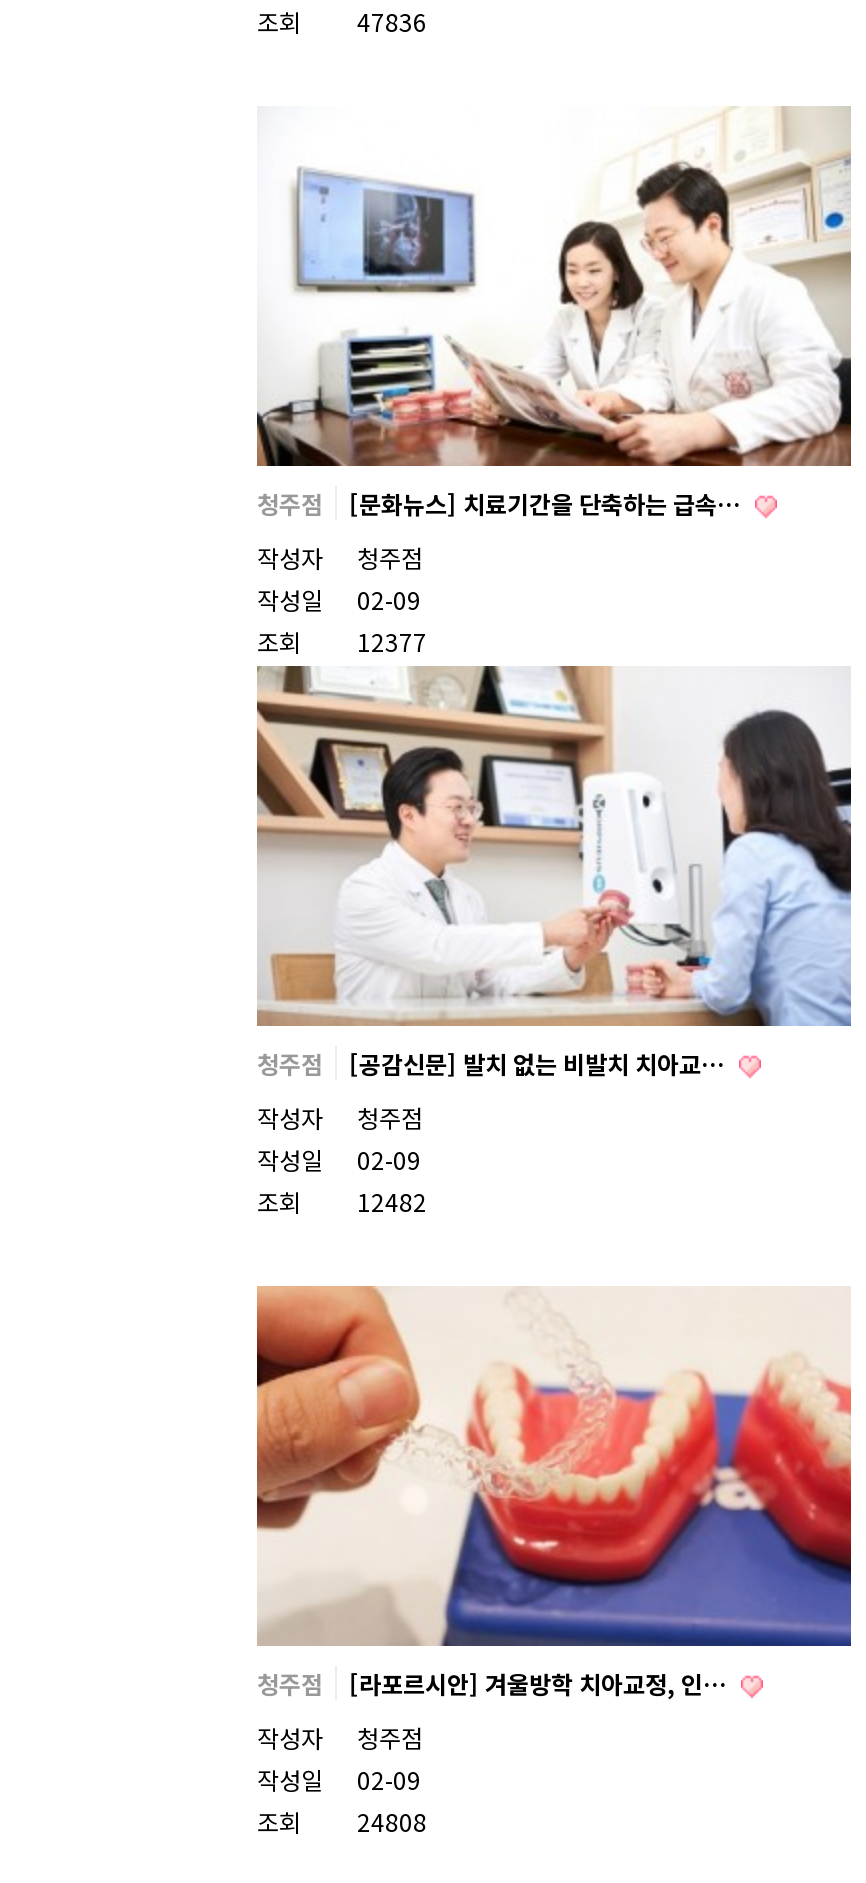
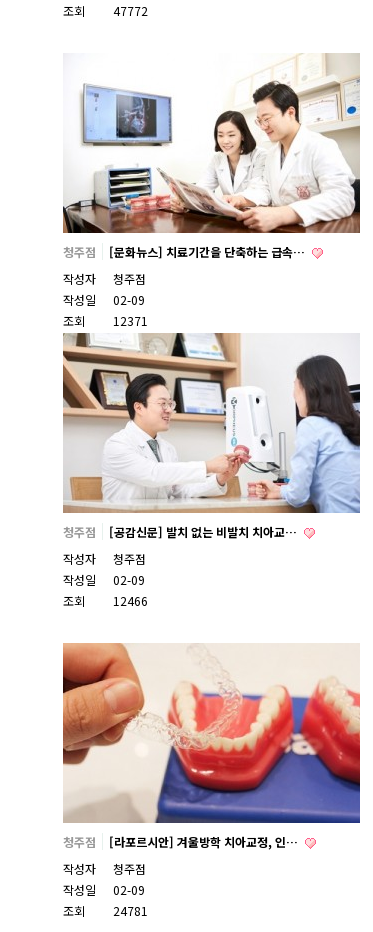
[257,3,427,37] 조회 47836 -> [63,2,148,19] 조회 47772
[257,624,427,658] 조회 12377 -> [63,312,148,329] 조회 12371
[257,1184,427,1218] 조회 12482 -> [63,592,148,609] 조회 12466
[257,1805,427,1839] 조회 24808 -> [63,902,148,919] 조회 24781

